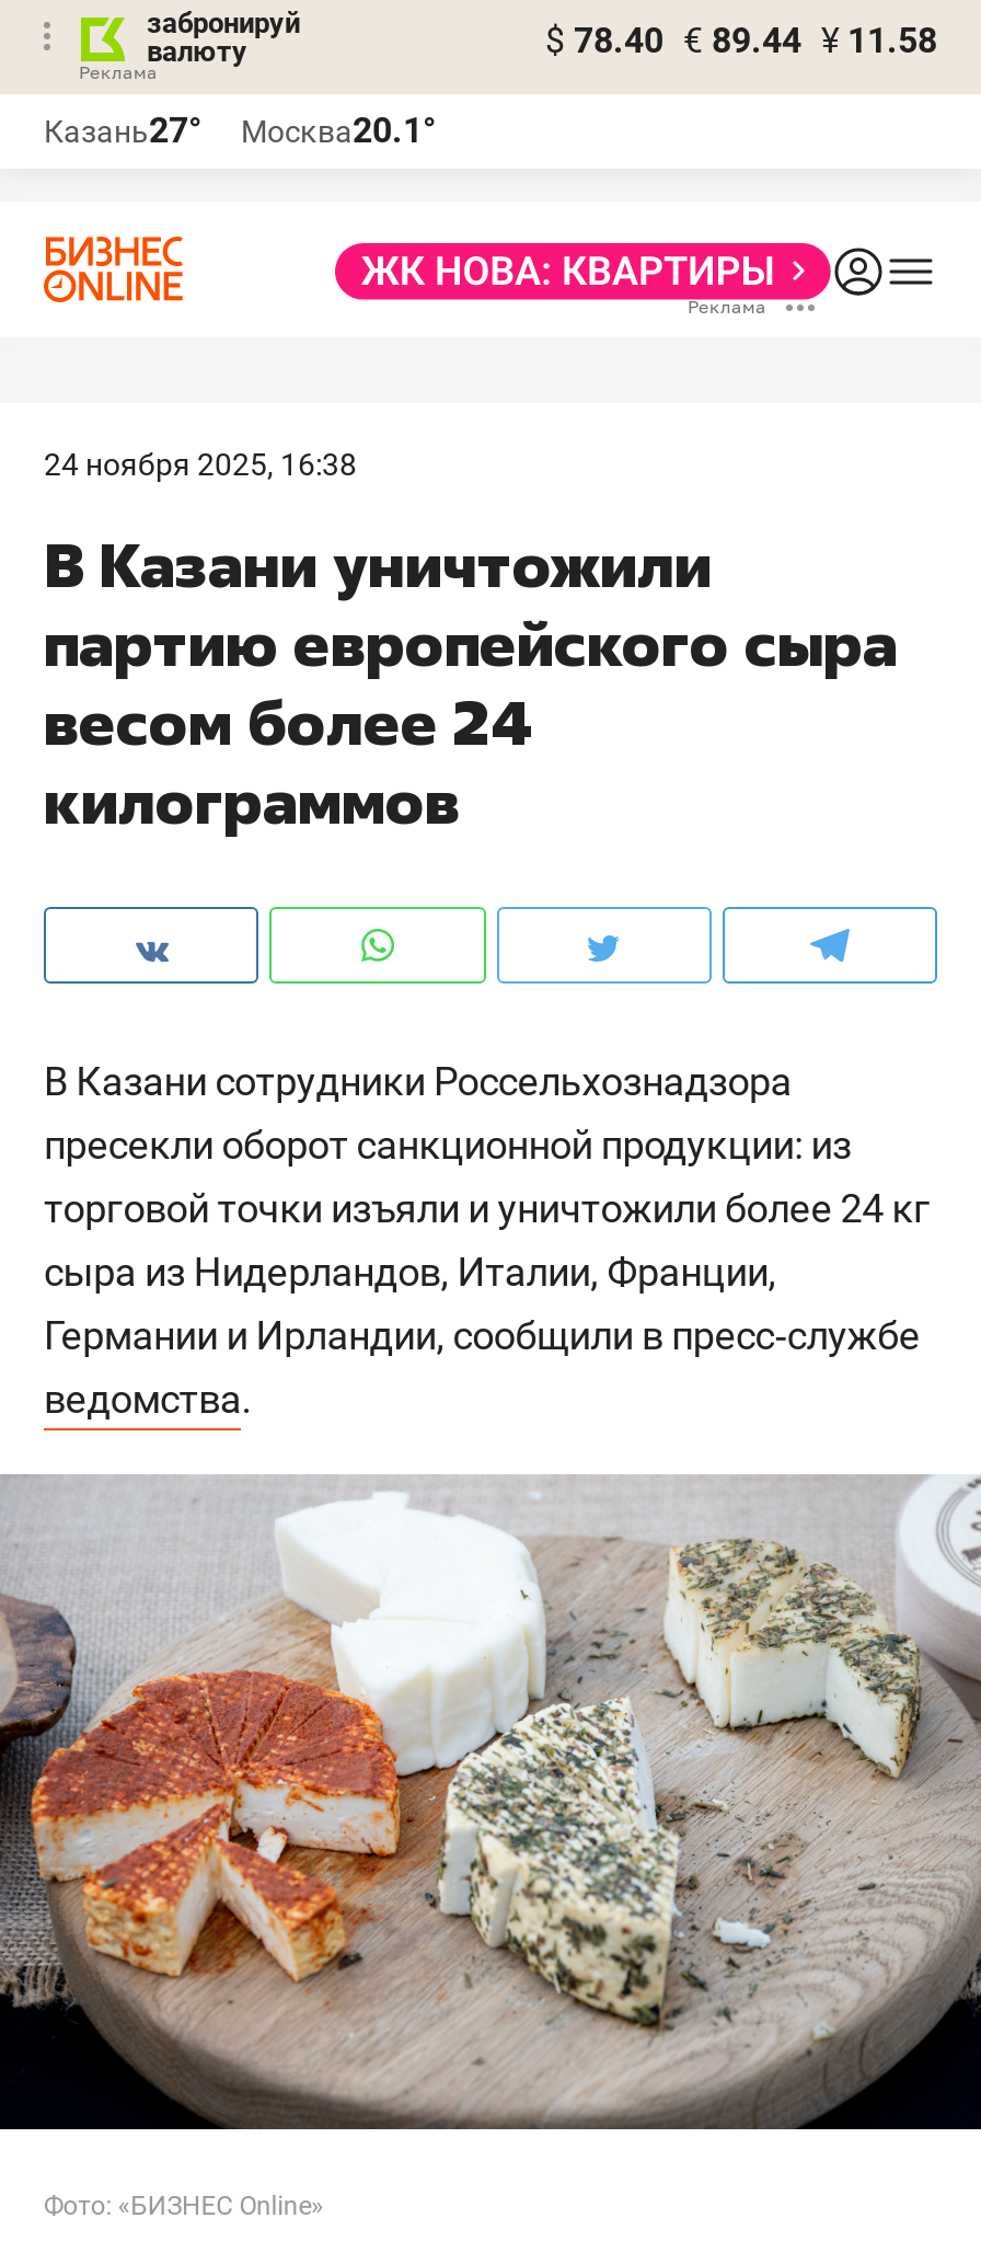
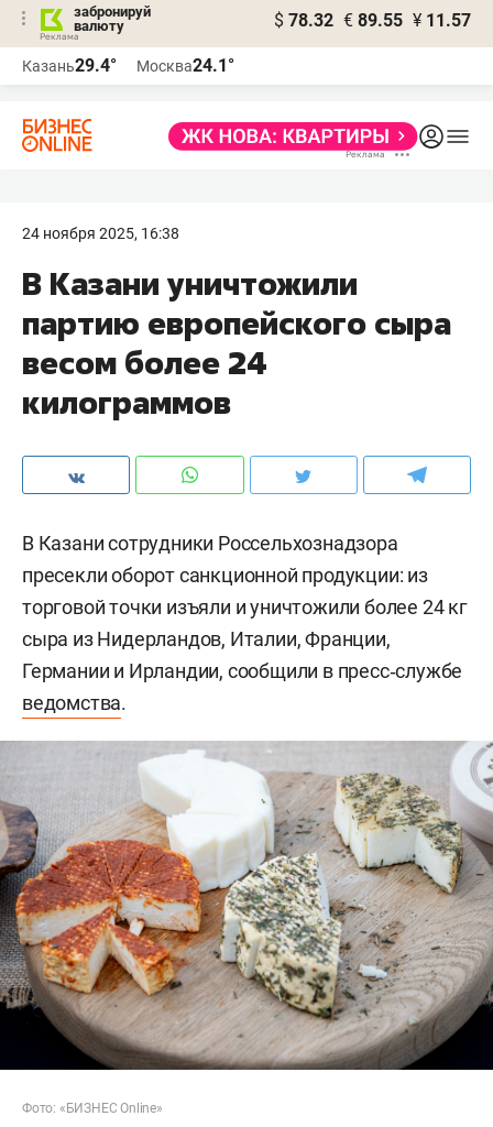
[545,20,937,61] $ 78.40 € 89.44 ¥ 11.58 -> [274,10,471,31] $ 78.32 € 89.55 ¥ 11.57
[44,110,201,151] Казань27° -> [22,55,117,76] Казань29.4°
[241,110,436,151] Москва20.1° -> [136,55,234,76] Москва24.1°

